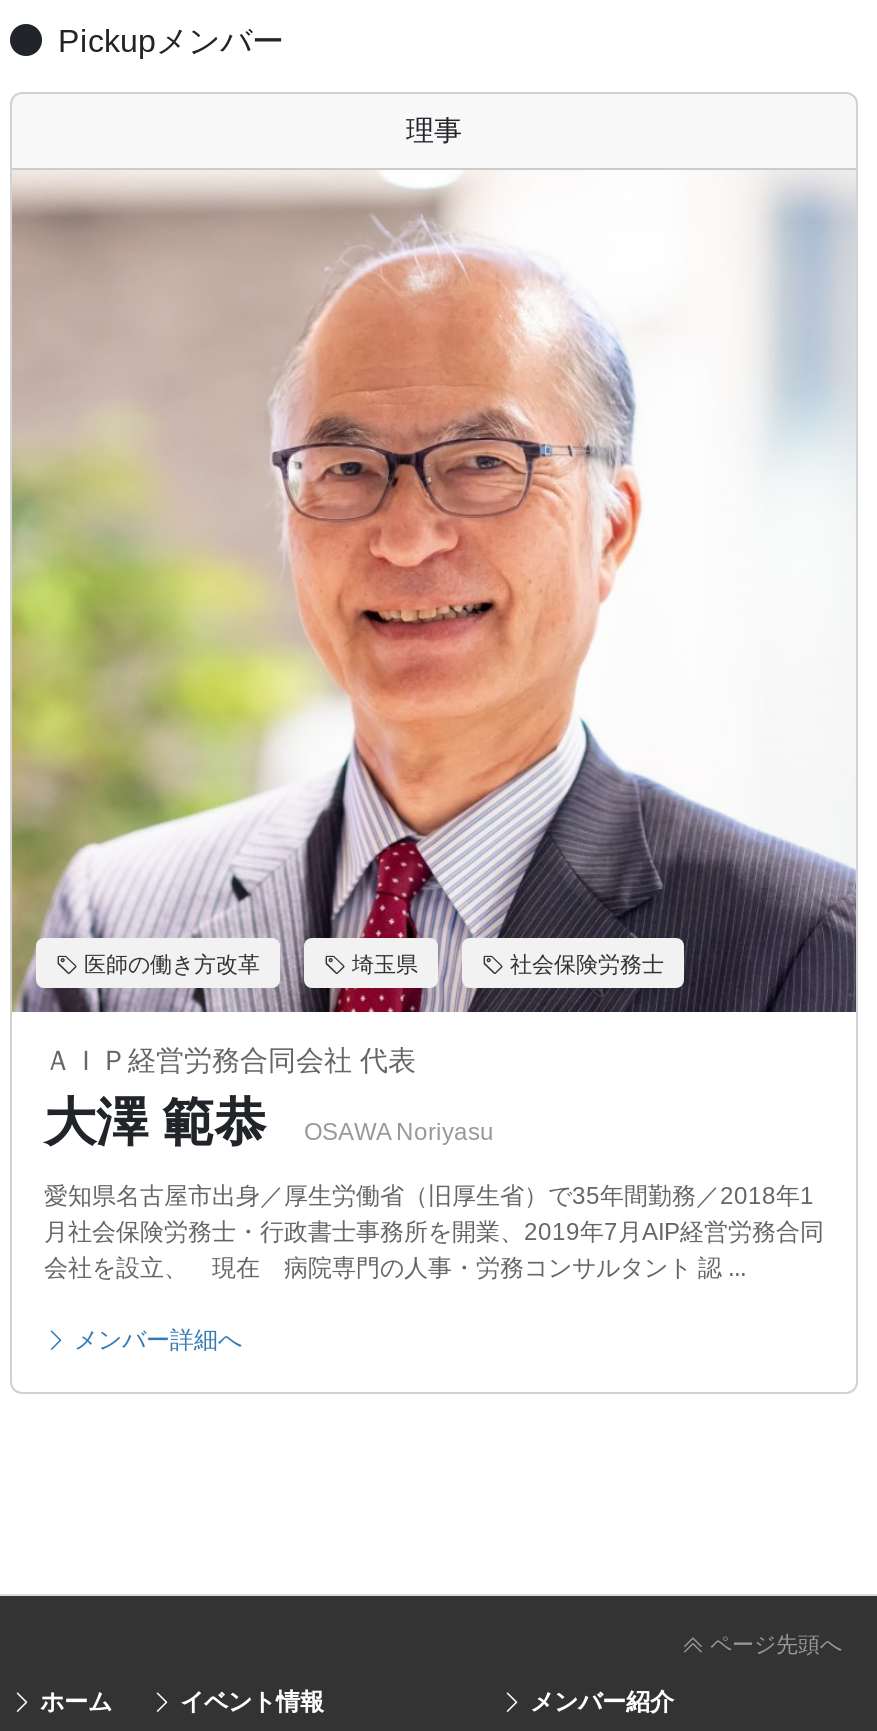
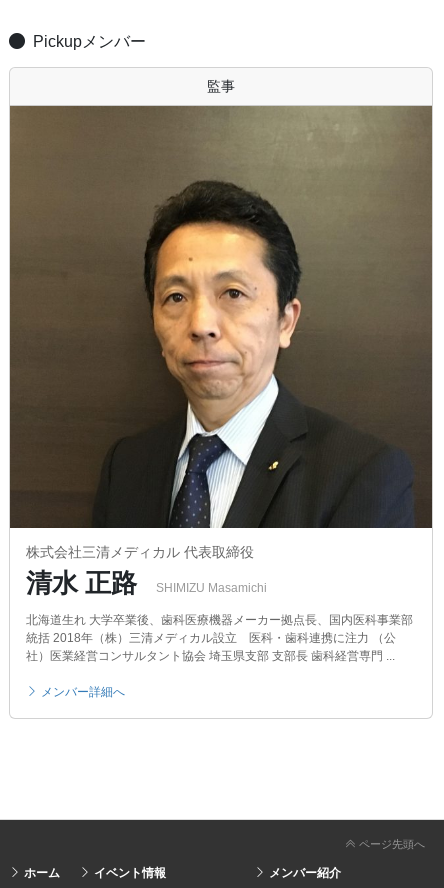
[406,114,462,146] 理事 -> [207,78,235,94] 監事
[10,170,858,1283] [image] | 医師の働き方改革 | 埼玉県 | 社会保険労務士 | ＡＩＰ経営労務合同会社 代表 | 大澤 範恭 | OSAWA Noriyasu | 愛知県名古屋市出身／厚生労働省（旧厚生省）で35年間勤務／2018年1 | 月社会保険労務士・行政書士事務所を開業、2019年7月AIP経営労務合同 | 会社を設立、 現在 病院専門の人事・労務コンサルタント 認 ... -> [9,105,433,663] [image] | 株式会社三清メディカル 代表取締役 | 清水 正路 | SHIMIZU Masamichi | 北海道生れ 大学卒業後、歯科医療機器メーカー拠点長、国内医科事業部 | 統括 2018年（株）三清メディカル設立 医科・歯科連携に注力 （公 | 社）医業経営コンサルタント協会 埼玉県支部 支部長 歯科経営専門 ...

